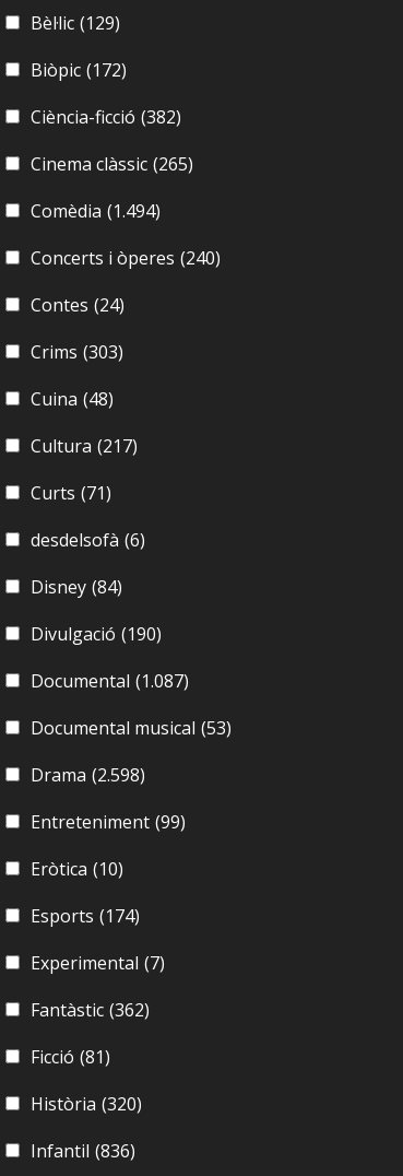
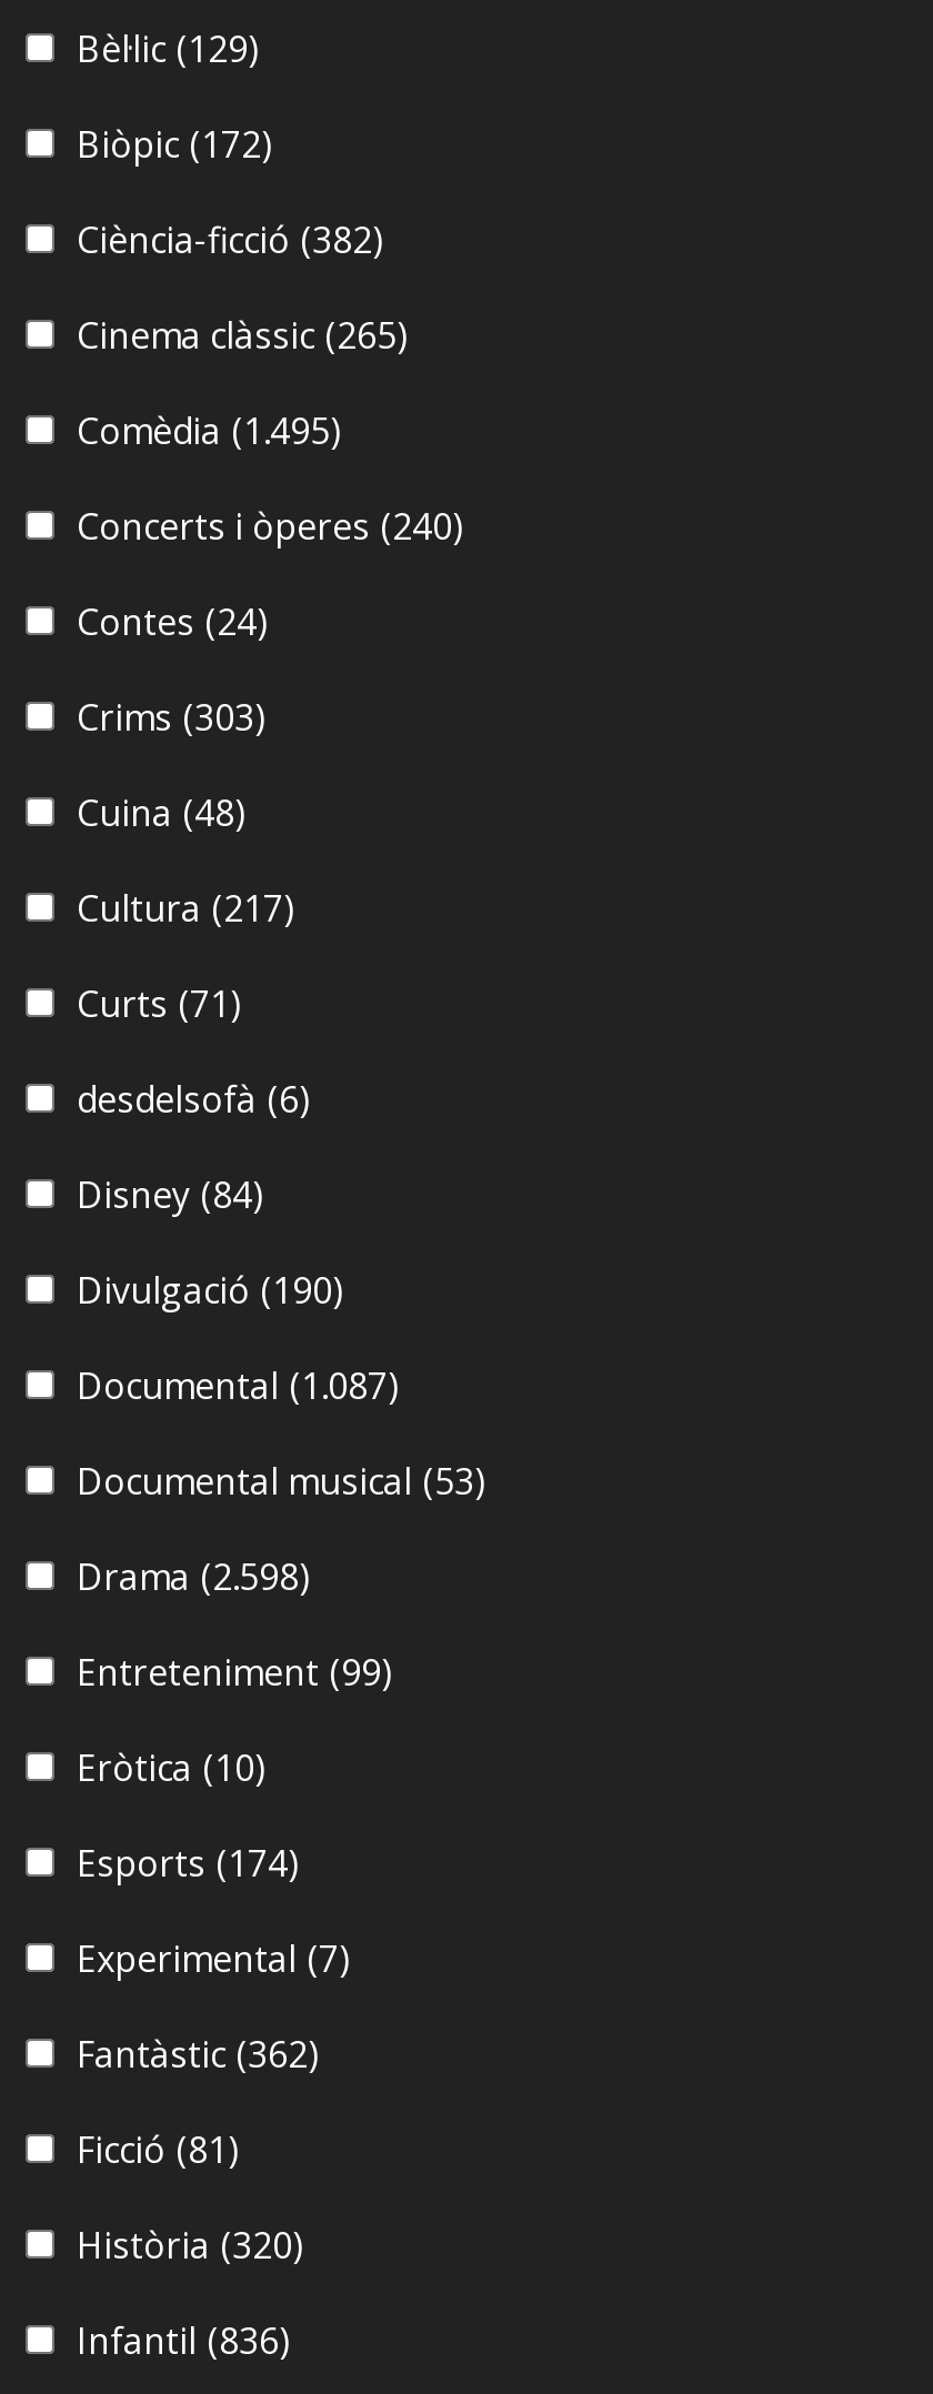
[31,199,161,223] Comèdia (1.494) -> [77,406,341,455] Comèdia (1.495)

